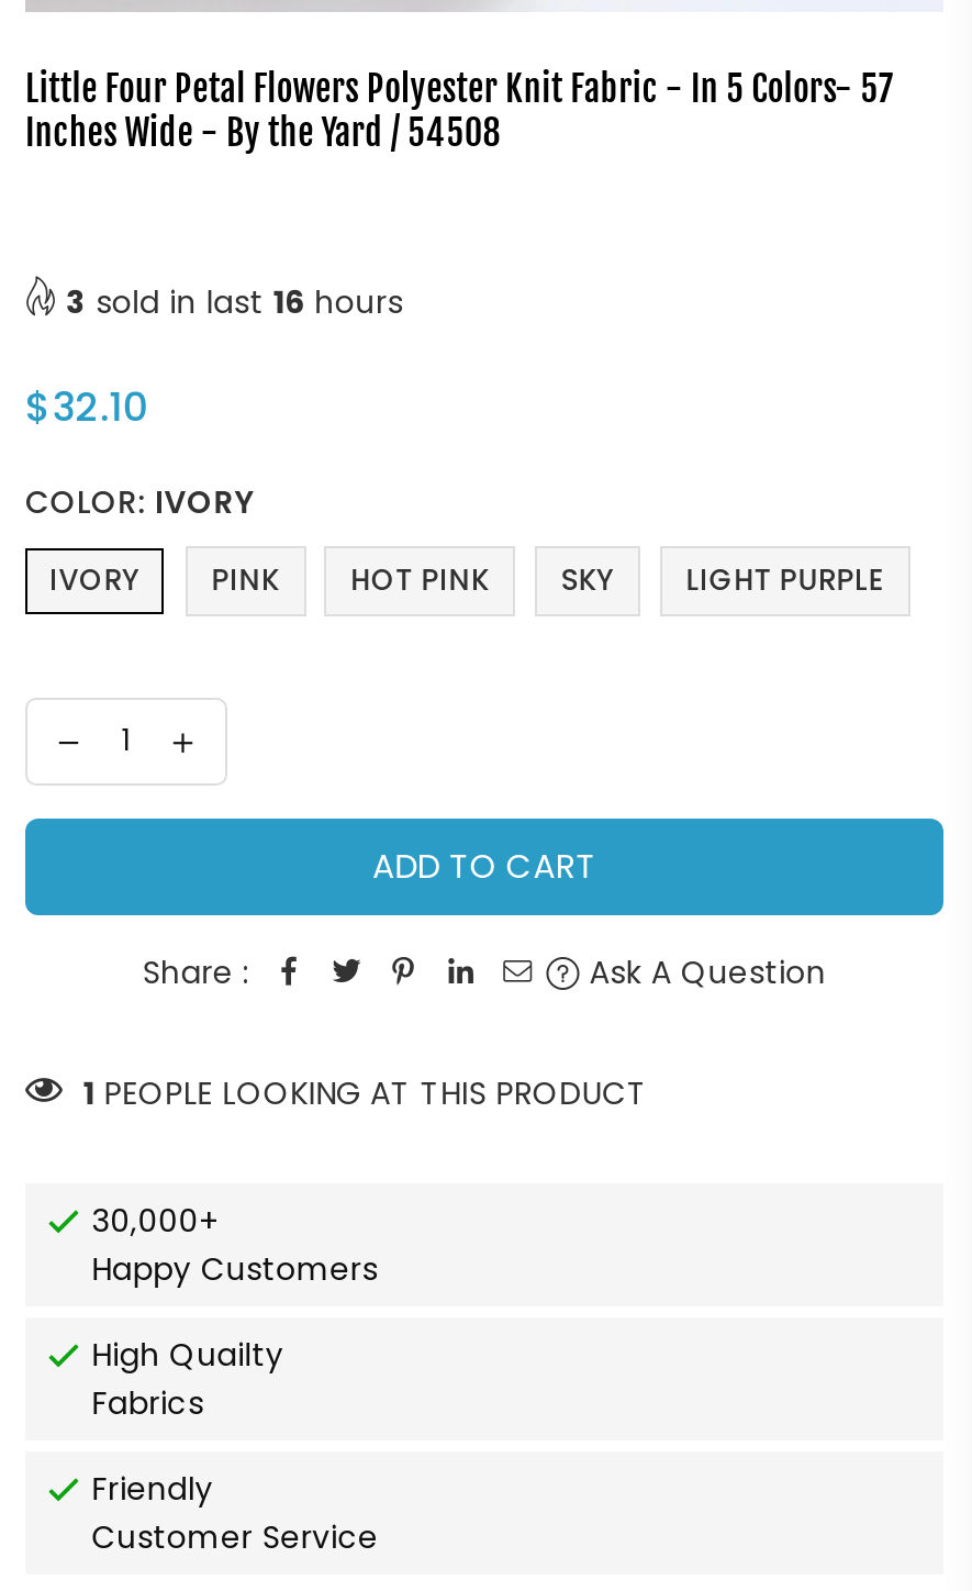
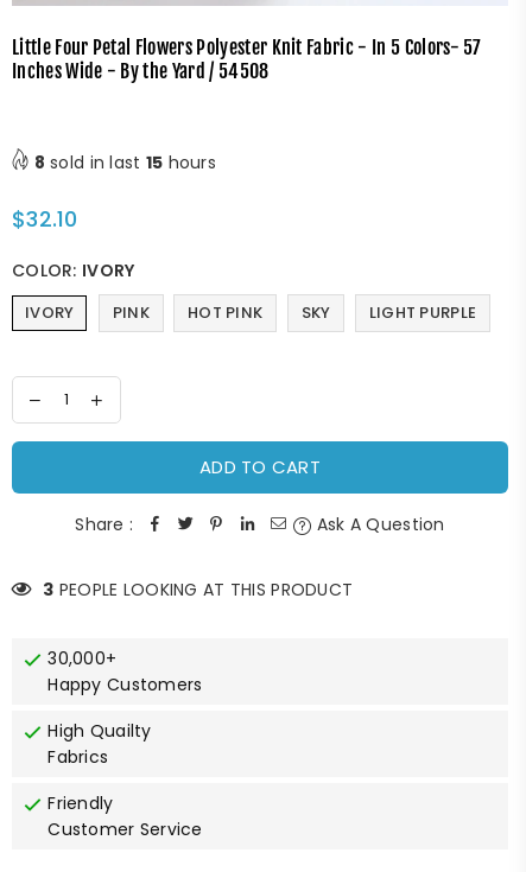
[66,279,403,323] 3 sold in last 16 hours -> [34,151,216,174] 8 sold in last 15 hours
[83,1070,647,1114] 1 PEOPLE LOOKING AT THIS PRODUCT -> [43,578,353,601] 3 PEOPLE LOOKING AT THIS PRODUCT

